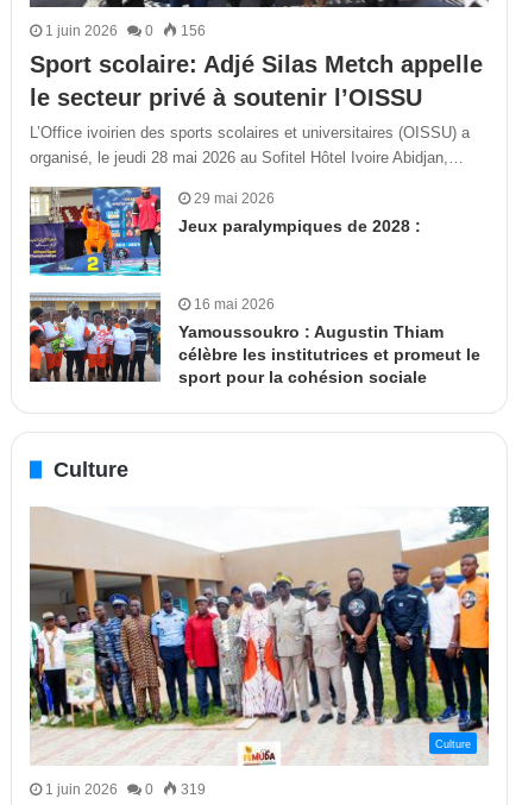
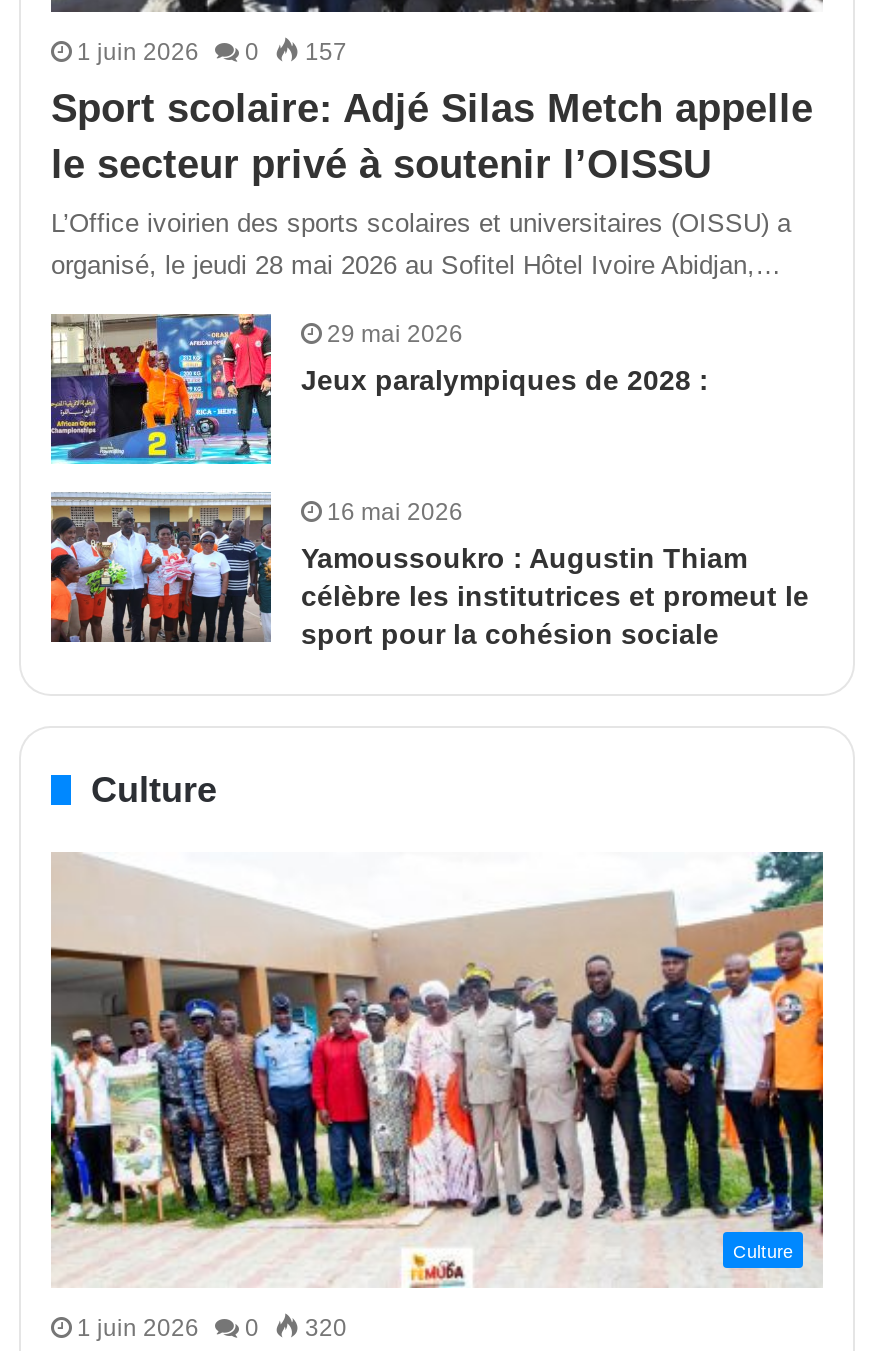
[45,22,206,39] 1 juin 2026 0 156 -> [77,38,347,66] 1 juin 2026 0 157
[45,781,206,797] 1 juin 2026 0 319 -> [77,1313,347,1341] 1 juin 2026 0 320

